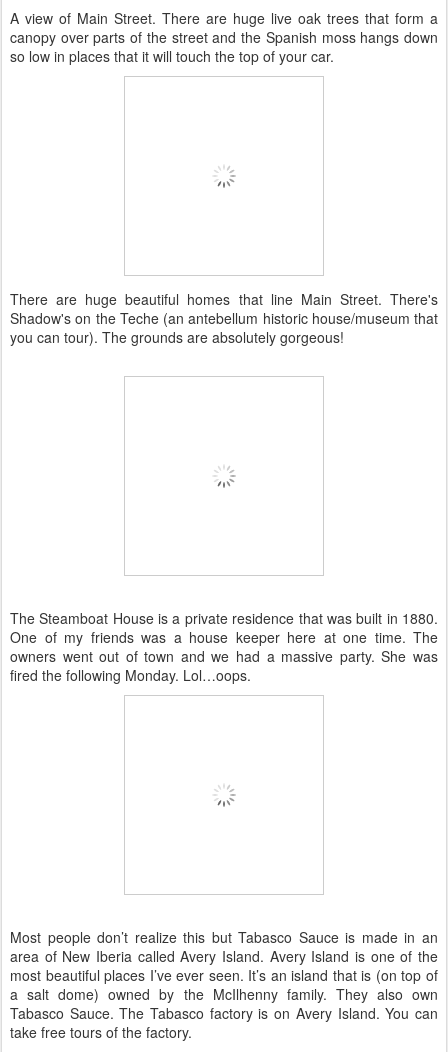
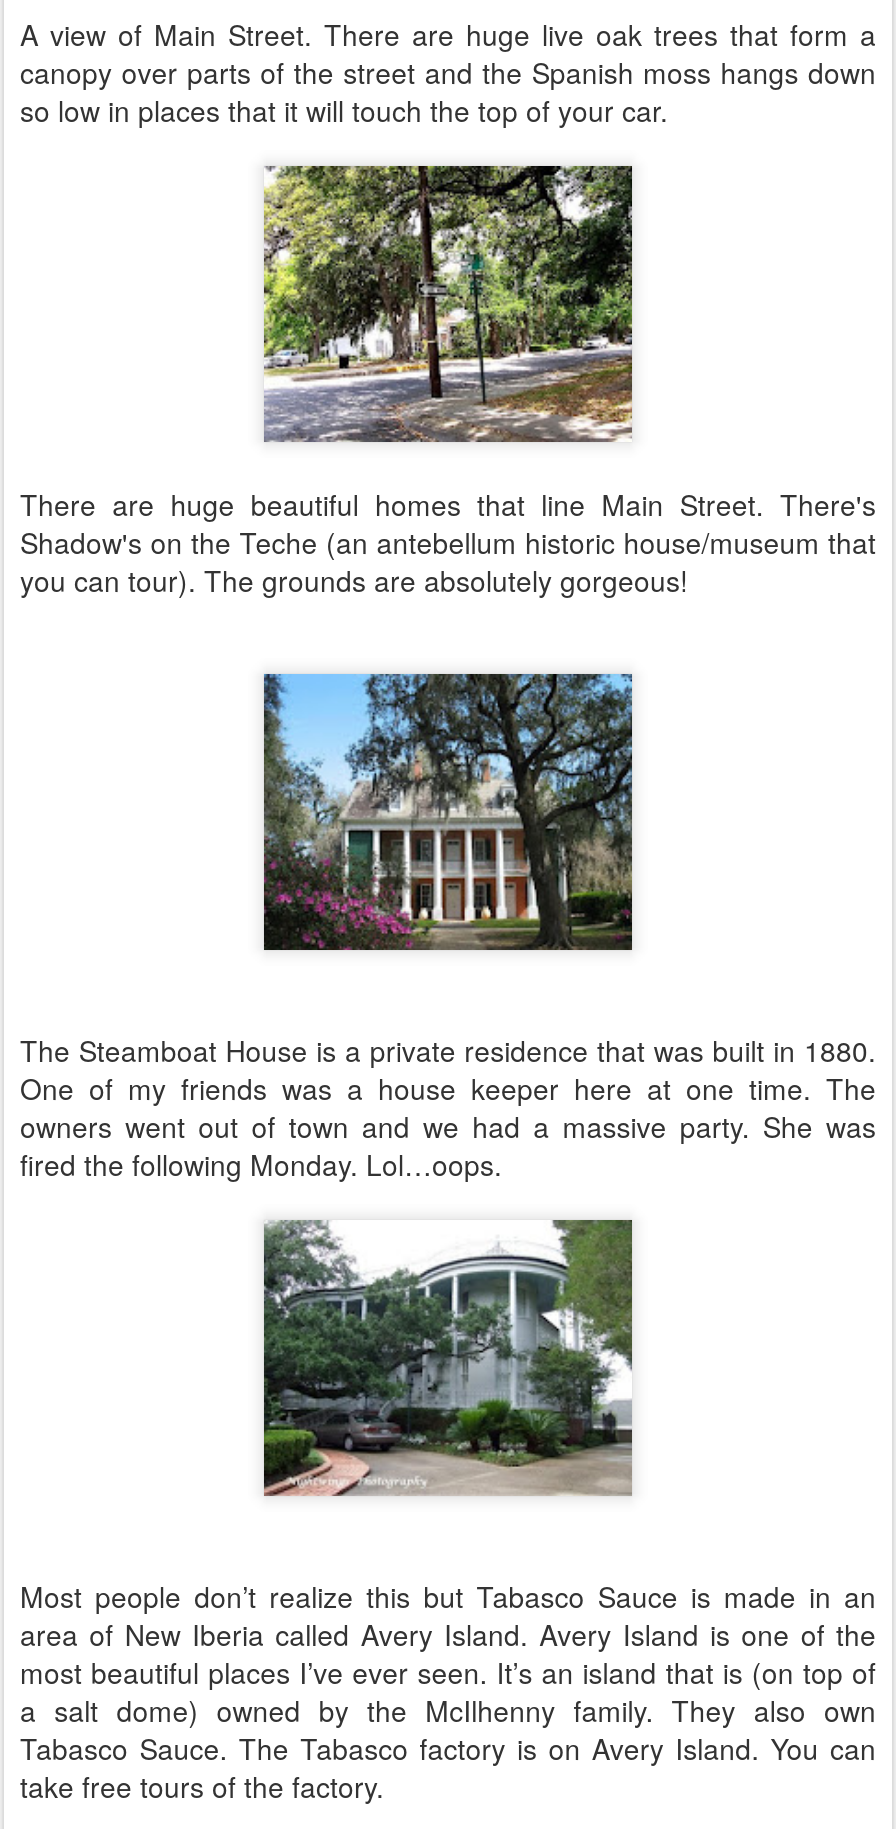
none -> [262,162,636,444] [image]
none -> [260,670,636,954] [image]
none -> [260,1216,634,1498] [image]

